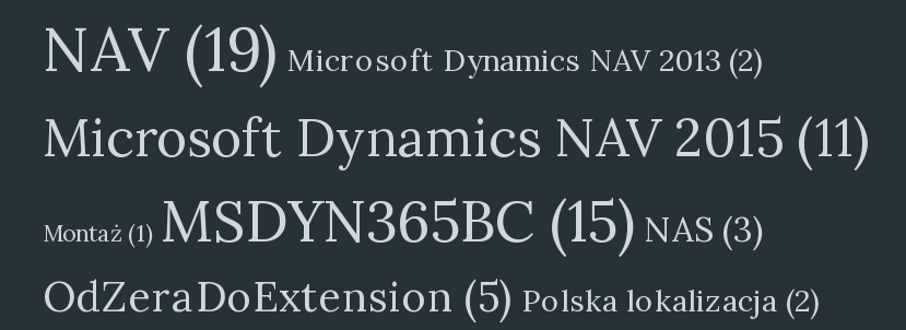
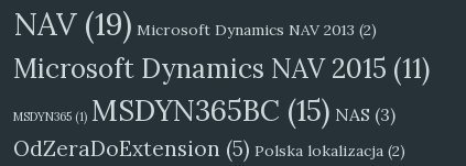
[43,184,764,256] Montaż(1) MSDYN365BC (15) NAS(3) -> [13,92,395,129] MSDYN365(1) MSDYN365BC (15) NAS(3)

